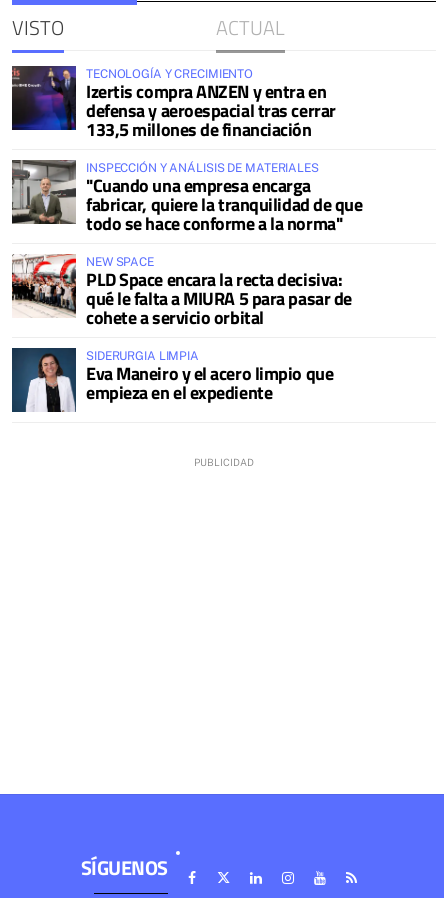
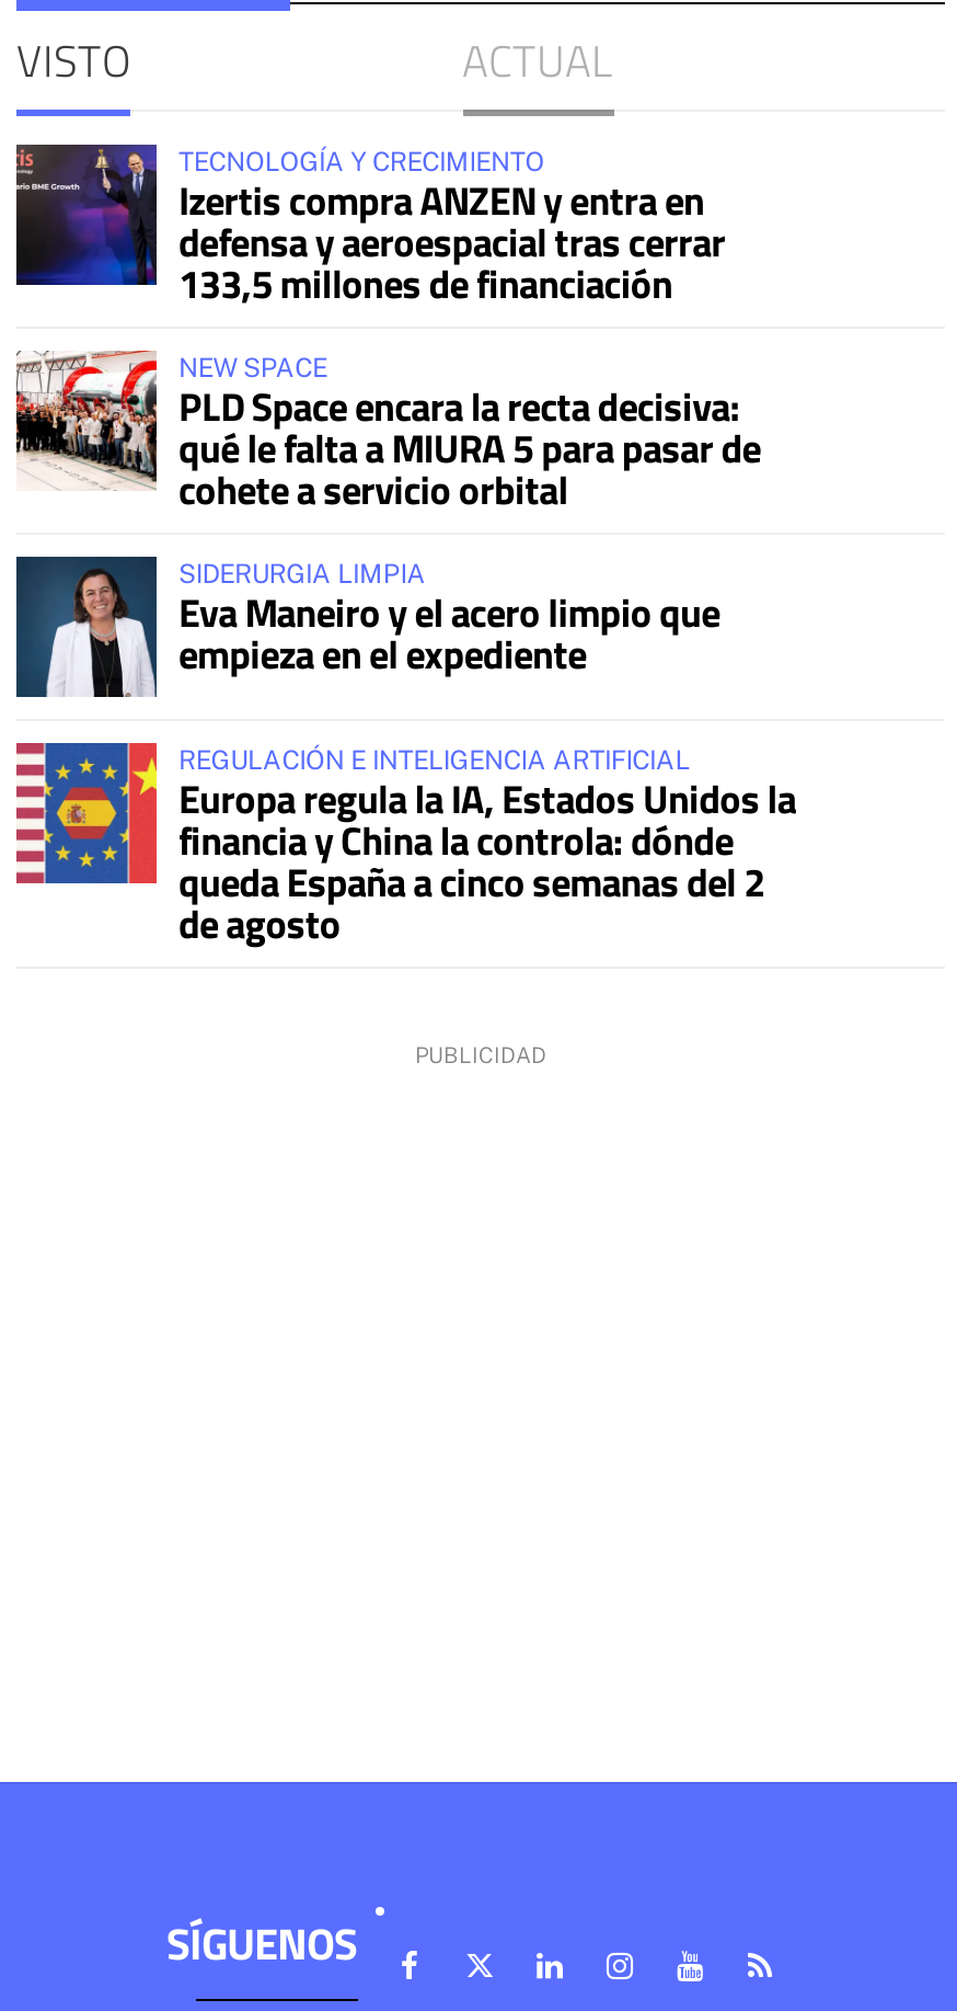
[12,160,362,236] [image] | INSPECCIÓN Y ANÁLISIS DE MATERIALES | "Cuando una empresa encarga | fabricar, quiere la tranquilidad de que | todo se hace conforme a la norma" -> none
moved [10,253,352,405] -> [12,349,761,683]: [image] | NEW SPACE | PLD Space encara la recta decisiva: | qué le falta a MIURA 5 para pasar de | cohete a servicio orbital | SIDERURGIA LIMPIA | Eva Maneiro y el acero limpio que | empieza en el expediente
none -> [14,741,796,952] [image] | REGULACIÓN E INTELIGENCIA ARTIFICIAL | Europa regula la IA, Estados Unidos la | financia y China la controla: dónde | queda España a cinco semanas del 2 | de agosto

